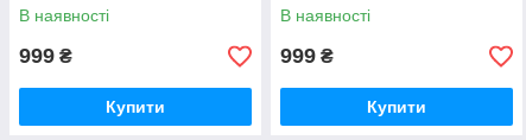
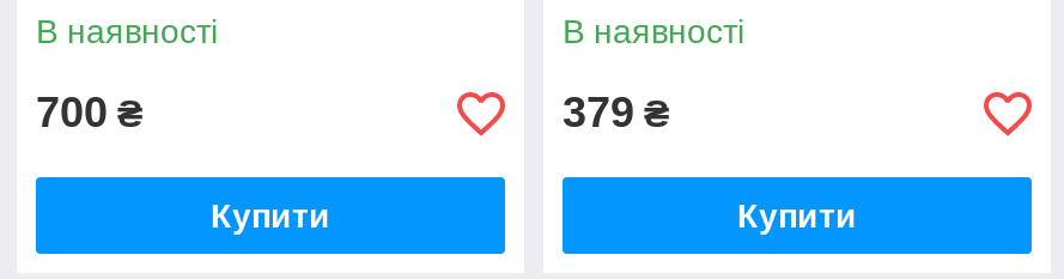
[19,44,72,68] 999 ₴ -> [36,89,144,137] 700 ₴
[280,44,334,68] 999 ₴ -> [563,89,670,137] 379 ₴

